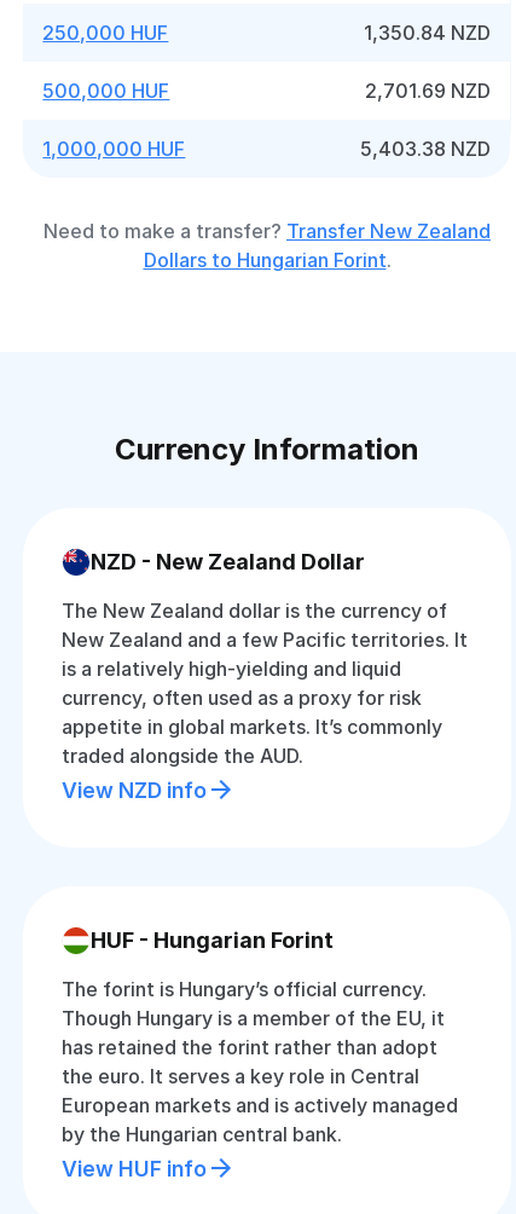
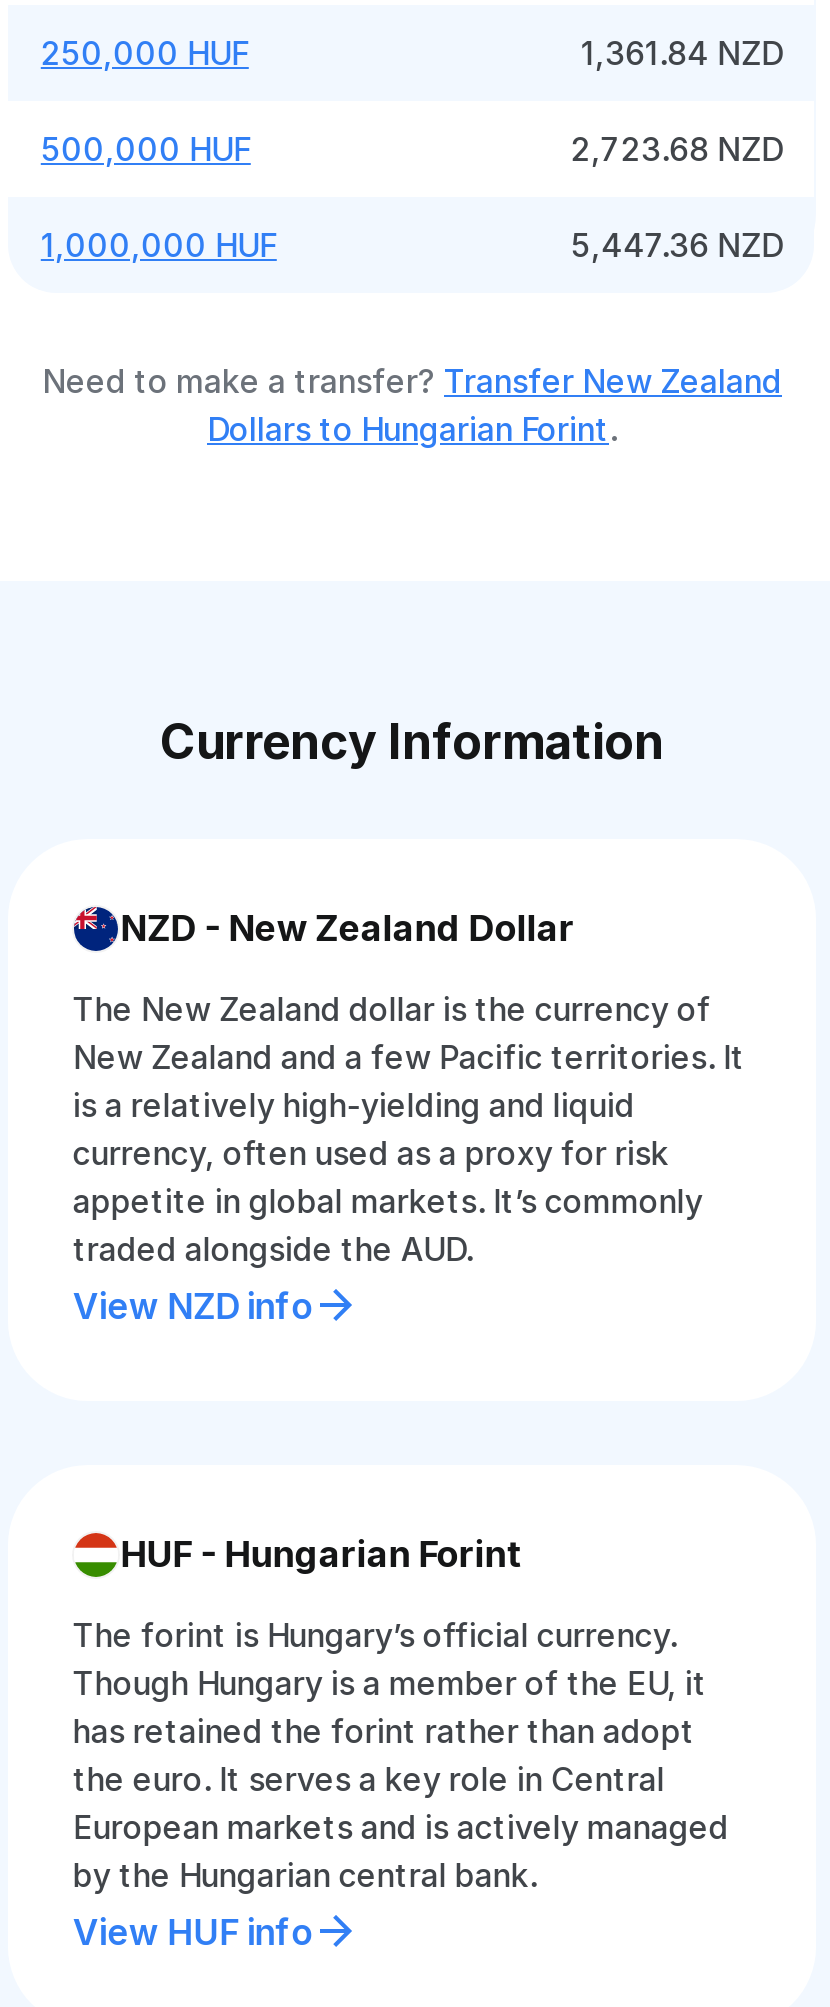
[364,21,491,45] 1,350.84 NZD -> [581,33,783,73] 1,361.84 NZD
[365,79,491,103] 2,701.69 NZD -> [571,129,783,169] 2,723.68 NZD
[361,137,491,161] 5,403.38 NZD -> [571,225,783,265] 5,447.36 NZD

